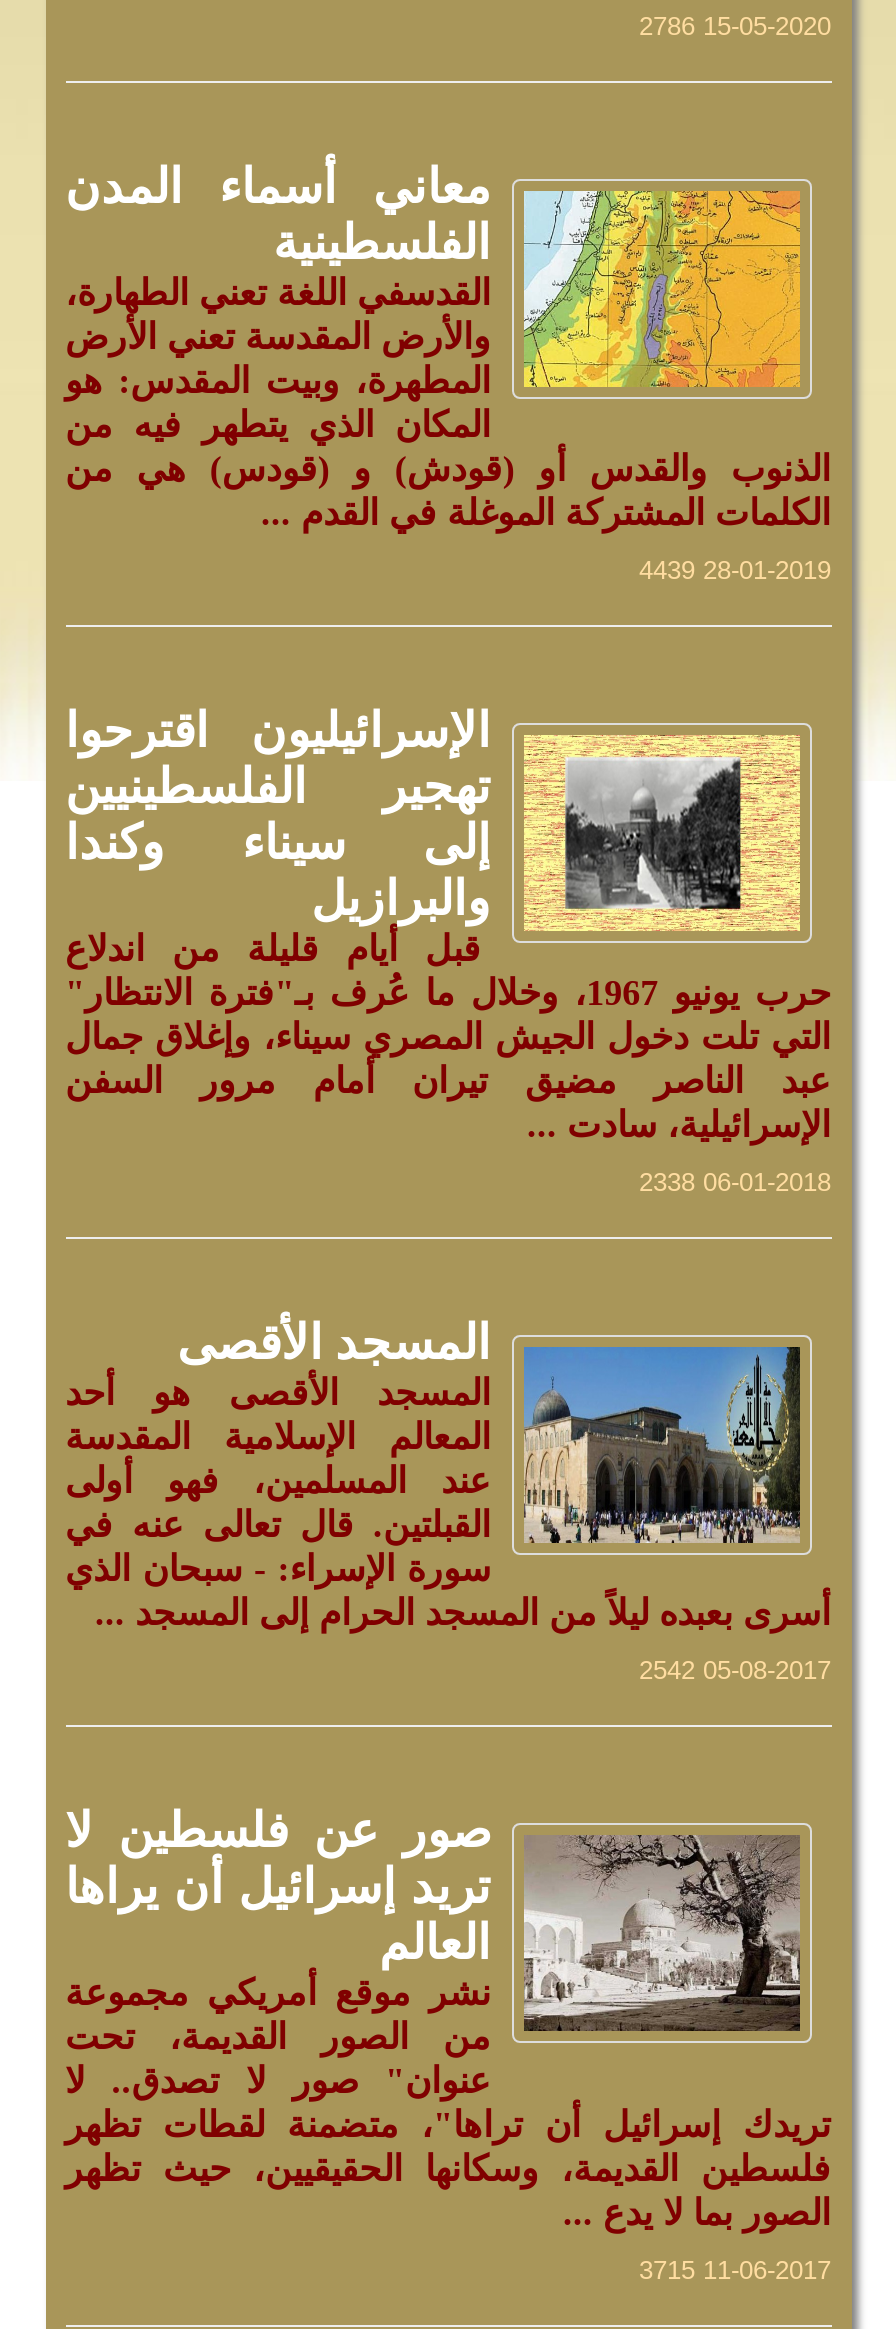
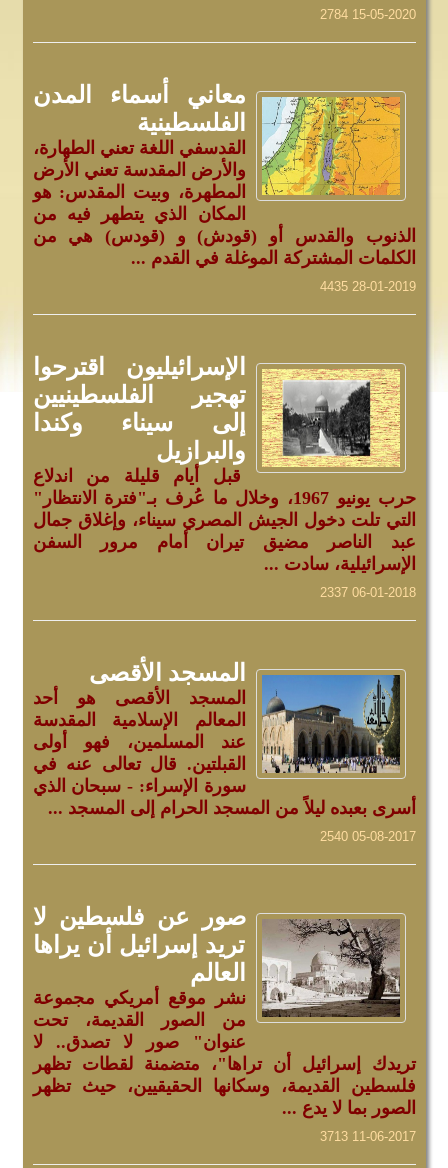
[639,11,831,41] 2786 15-05-2020 -> [319,7,415,22] 2784 15-05-2020
[639,555,831,585] 4439 28-01-2019 -> [319,279,415,294] 4435 28-01-2019
[639,1167,831,1197] 2338 06-01-2018 -> [319,585,415,600] 2337 06-01-2018
[639,1655,831,1685] 2542 05-08-2017 -> [319,829,415,844] 2540 05-08-2017
[639,2255,831,2285] 3715 11-06-2017 -> [319,1129,415,1144] 3713 11-06-2017

